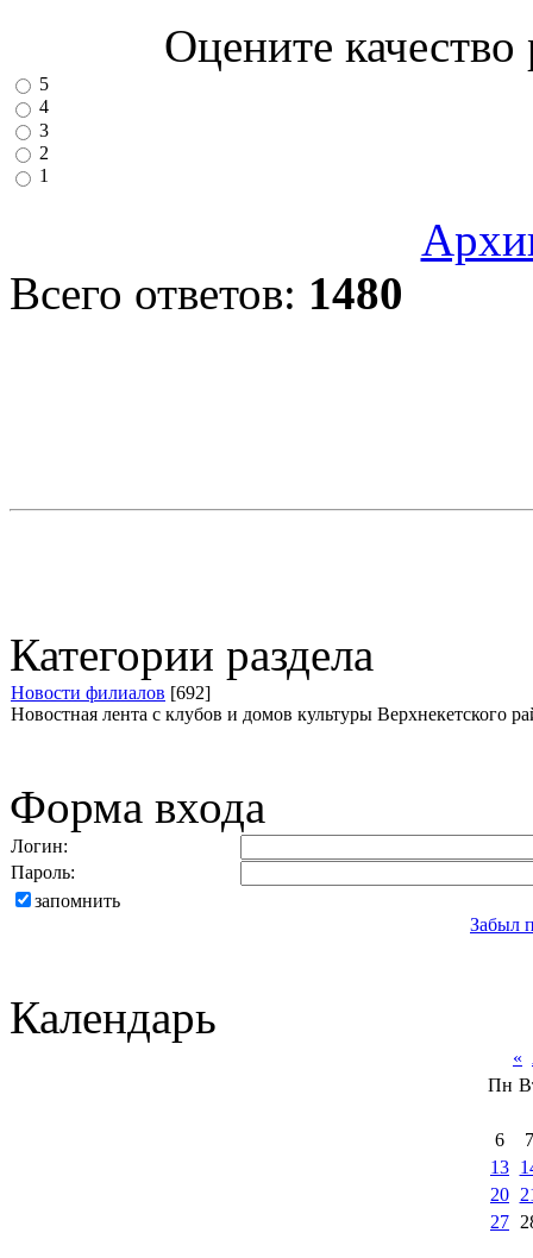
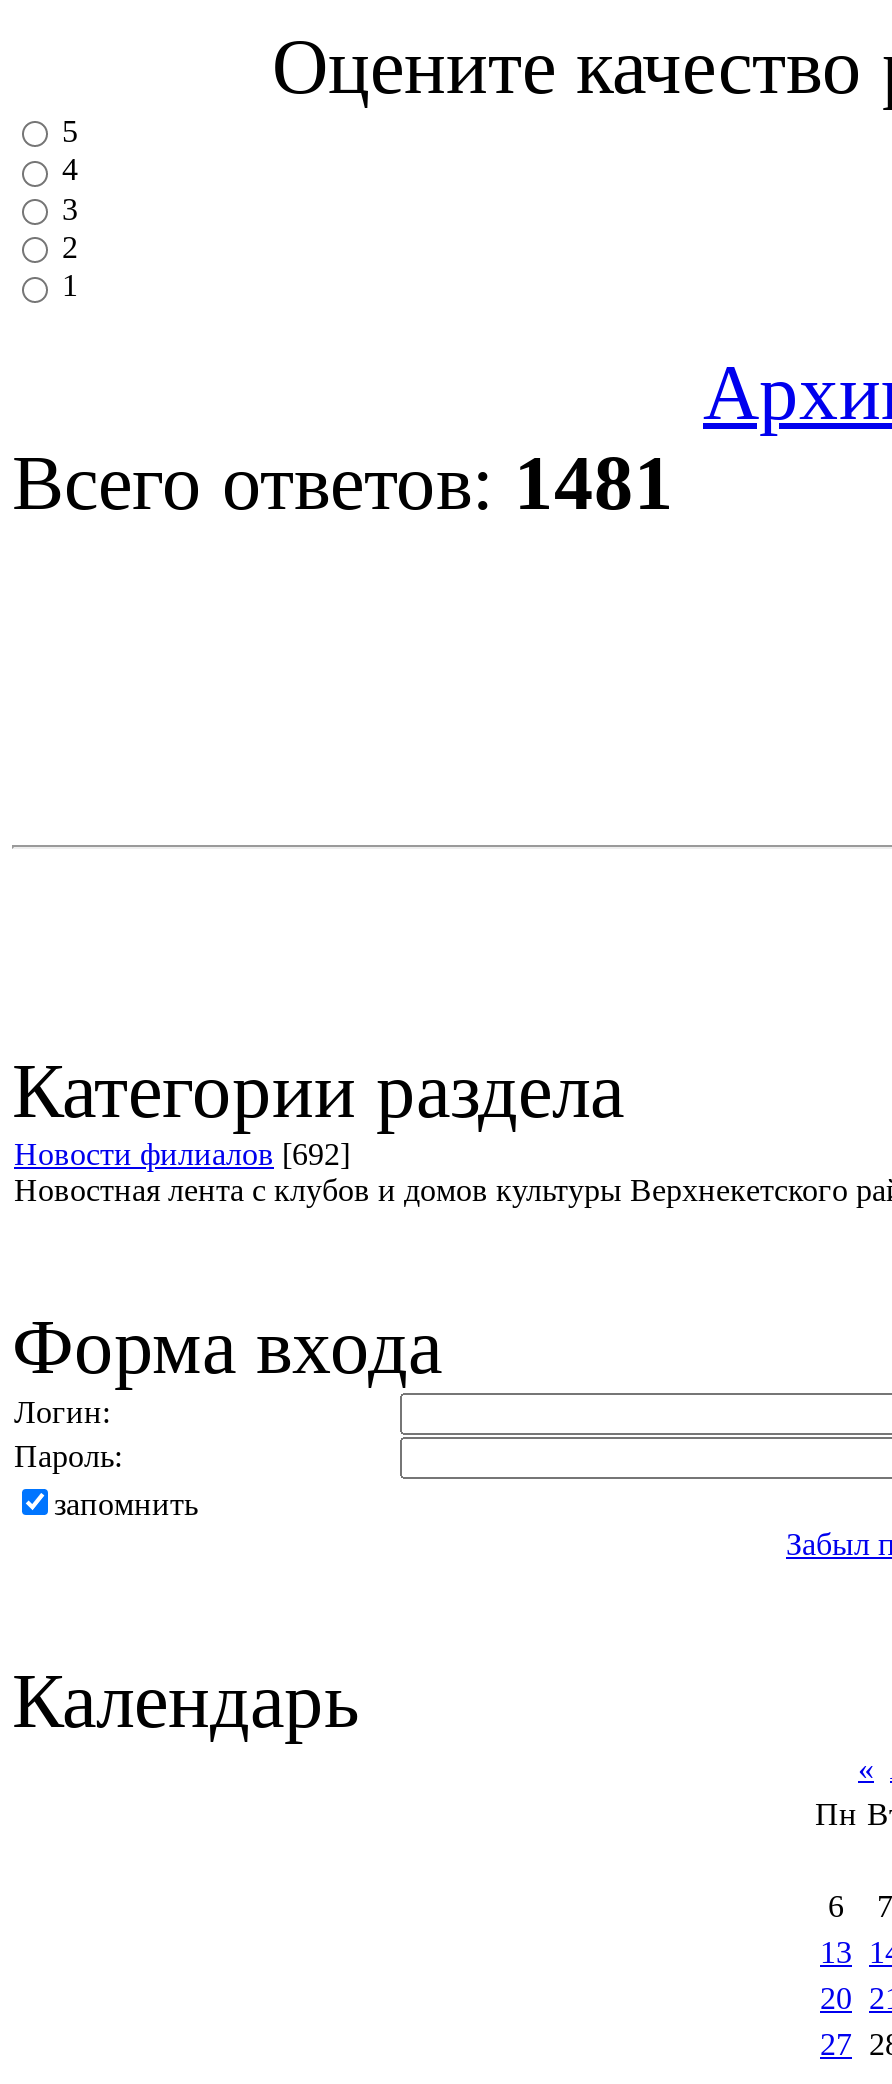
[10,267,403,318] Всего ответов: 1480 -> [12,438,674,524] Всего ответов: 1481

